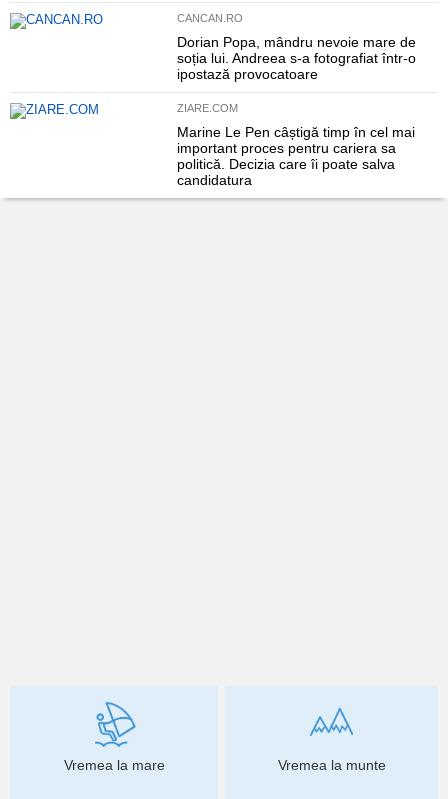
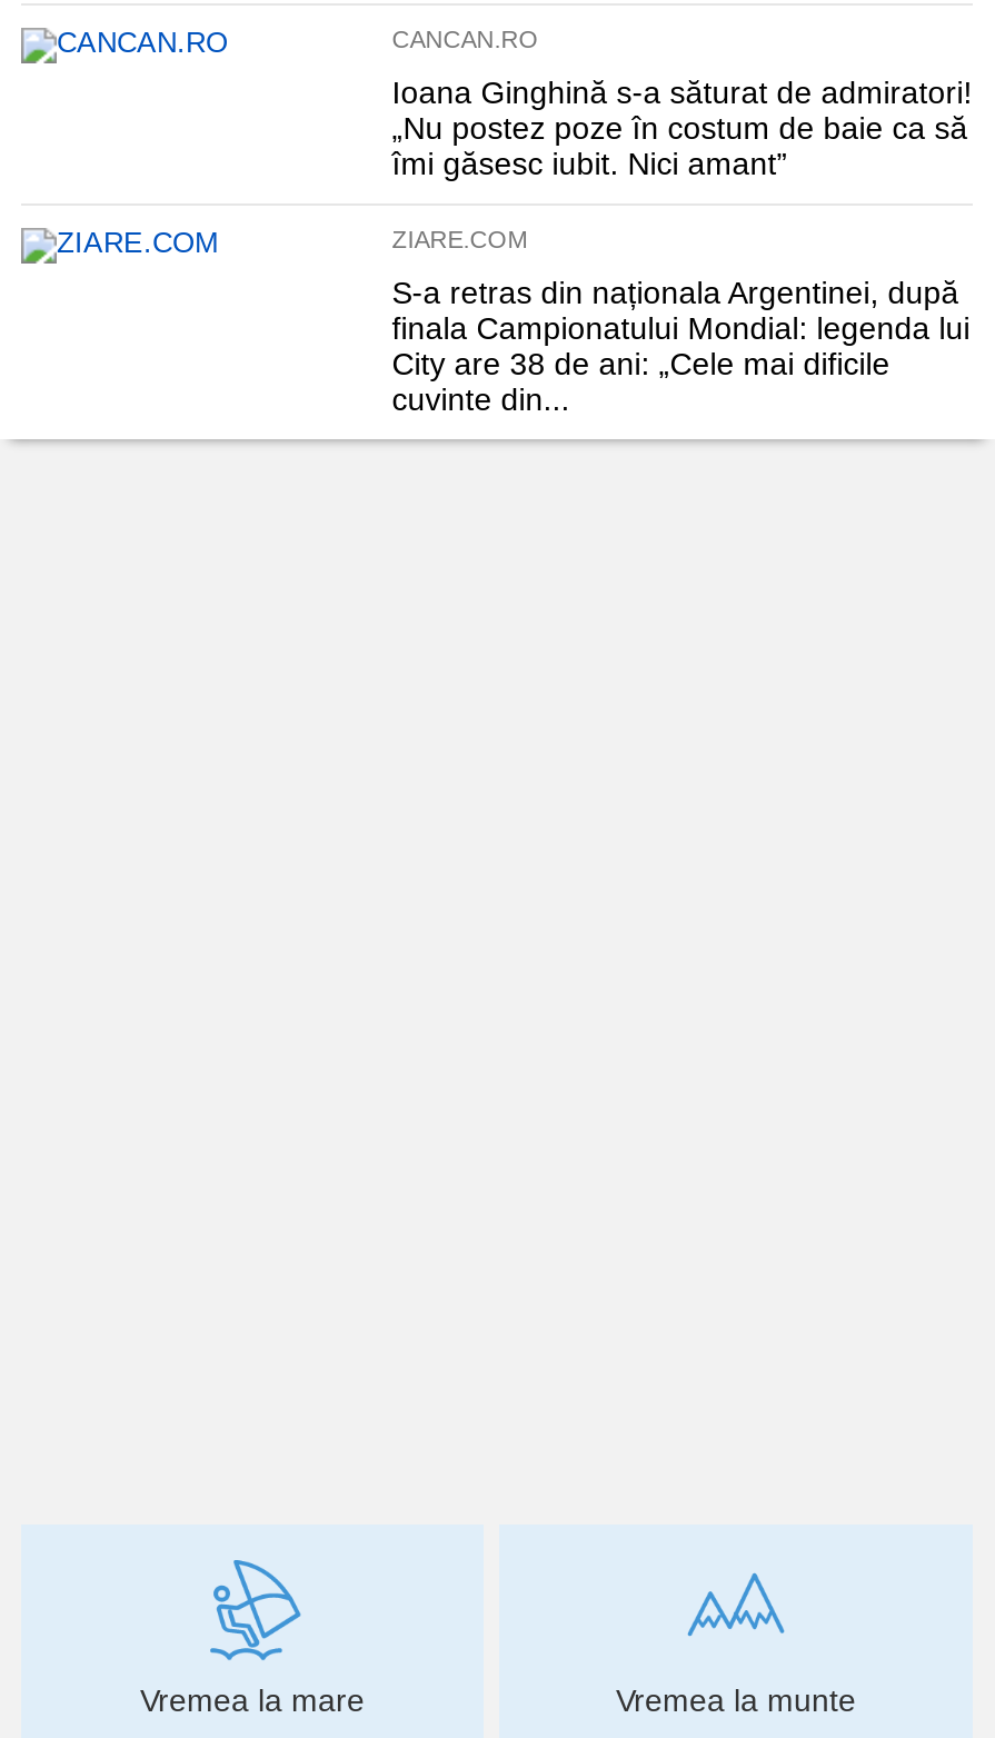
[177,34,416,82] Dorian Popa, mândru nevoie mare de | soția lui. Andreea s-a fotografiat într-o | ipostază provocatoare -> [392,75,972,181] Ioana Ginghină s-a săturat de admiratori! | „Nu postez poze în costum de baie ca să | îmi găsesc iubit. Nici amant”
[177,124,415,188] Marine Le Pen câștigă timp în cel mai | important proces pentru cariera sa | politică. Decizia care îi poate salva | candidatura -> [392,275,970,417] S-a retras din naționala Argentinei, după | finala Campionatului Mondial: legenda lui | City are 38 de ani: „Cele mai dificile | cuvinte din...

